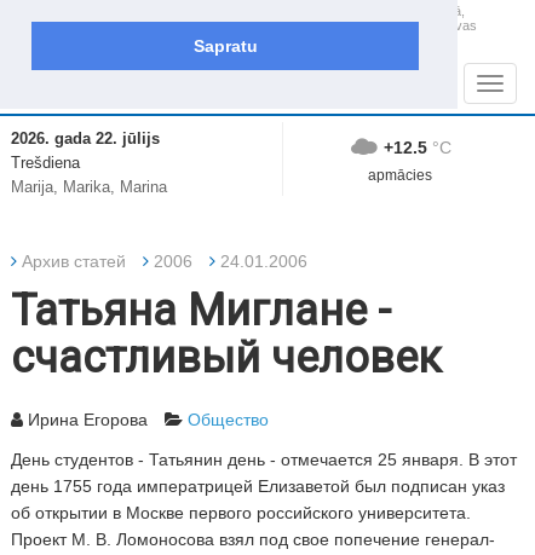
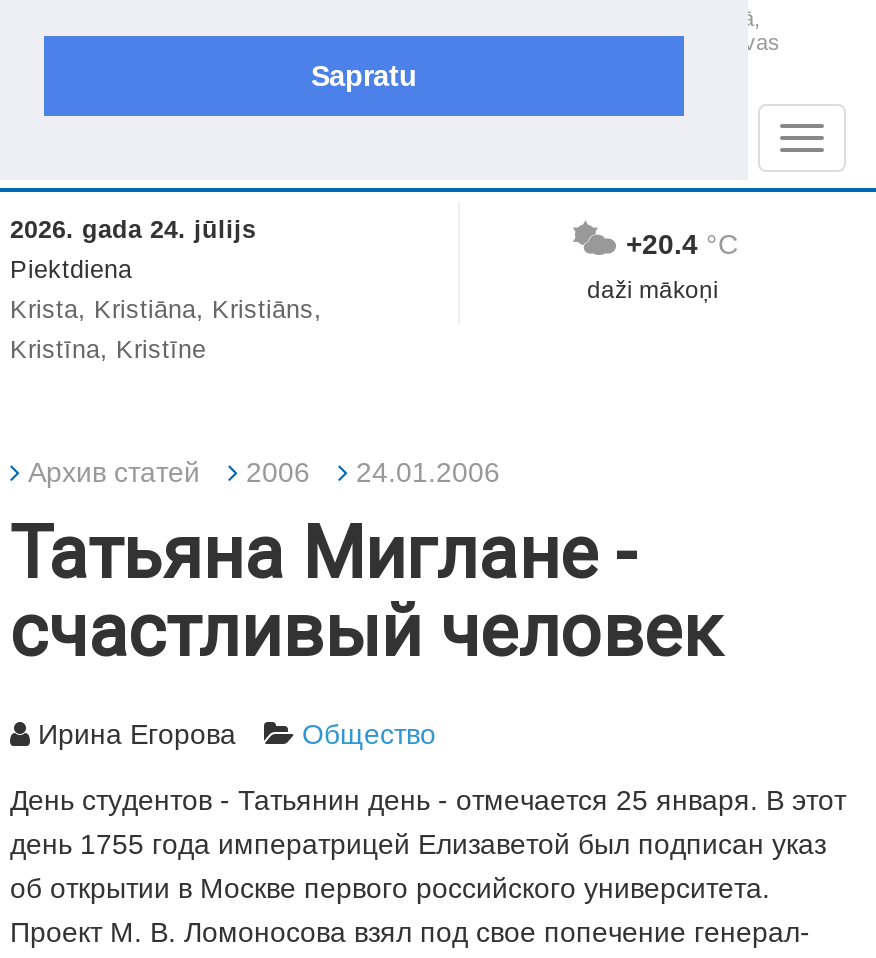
[11,131,167,196] 2026. gada 22. jūlijs | Trešdiena | Marija, Marika, Marina -> [10,217,322,365] 2026. gada 24. jūlijs | Piektdiena | Krista, Kristiāna, Kristiāns, | Kristīna, Kristīne
[384,138,451,158] +12.5 °C -> [626,229,738,261] +20.4 °C
[368,167,432,184] apmācies -> [587,277,719,305] daži mākoņi

